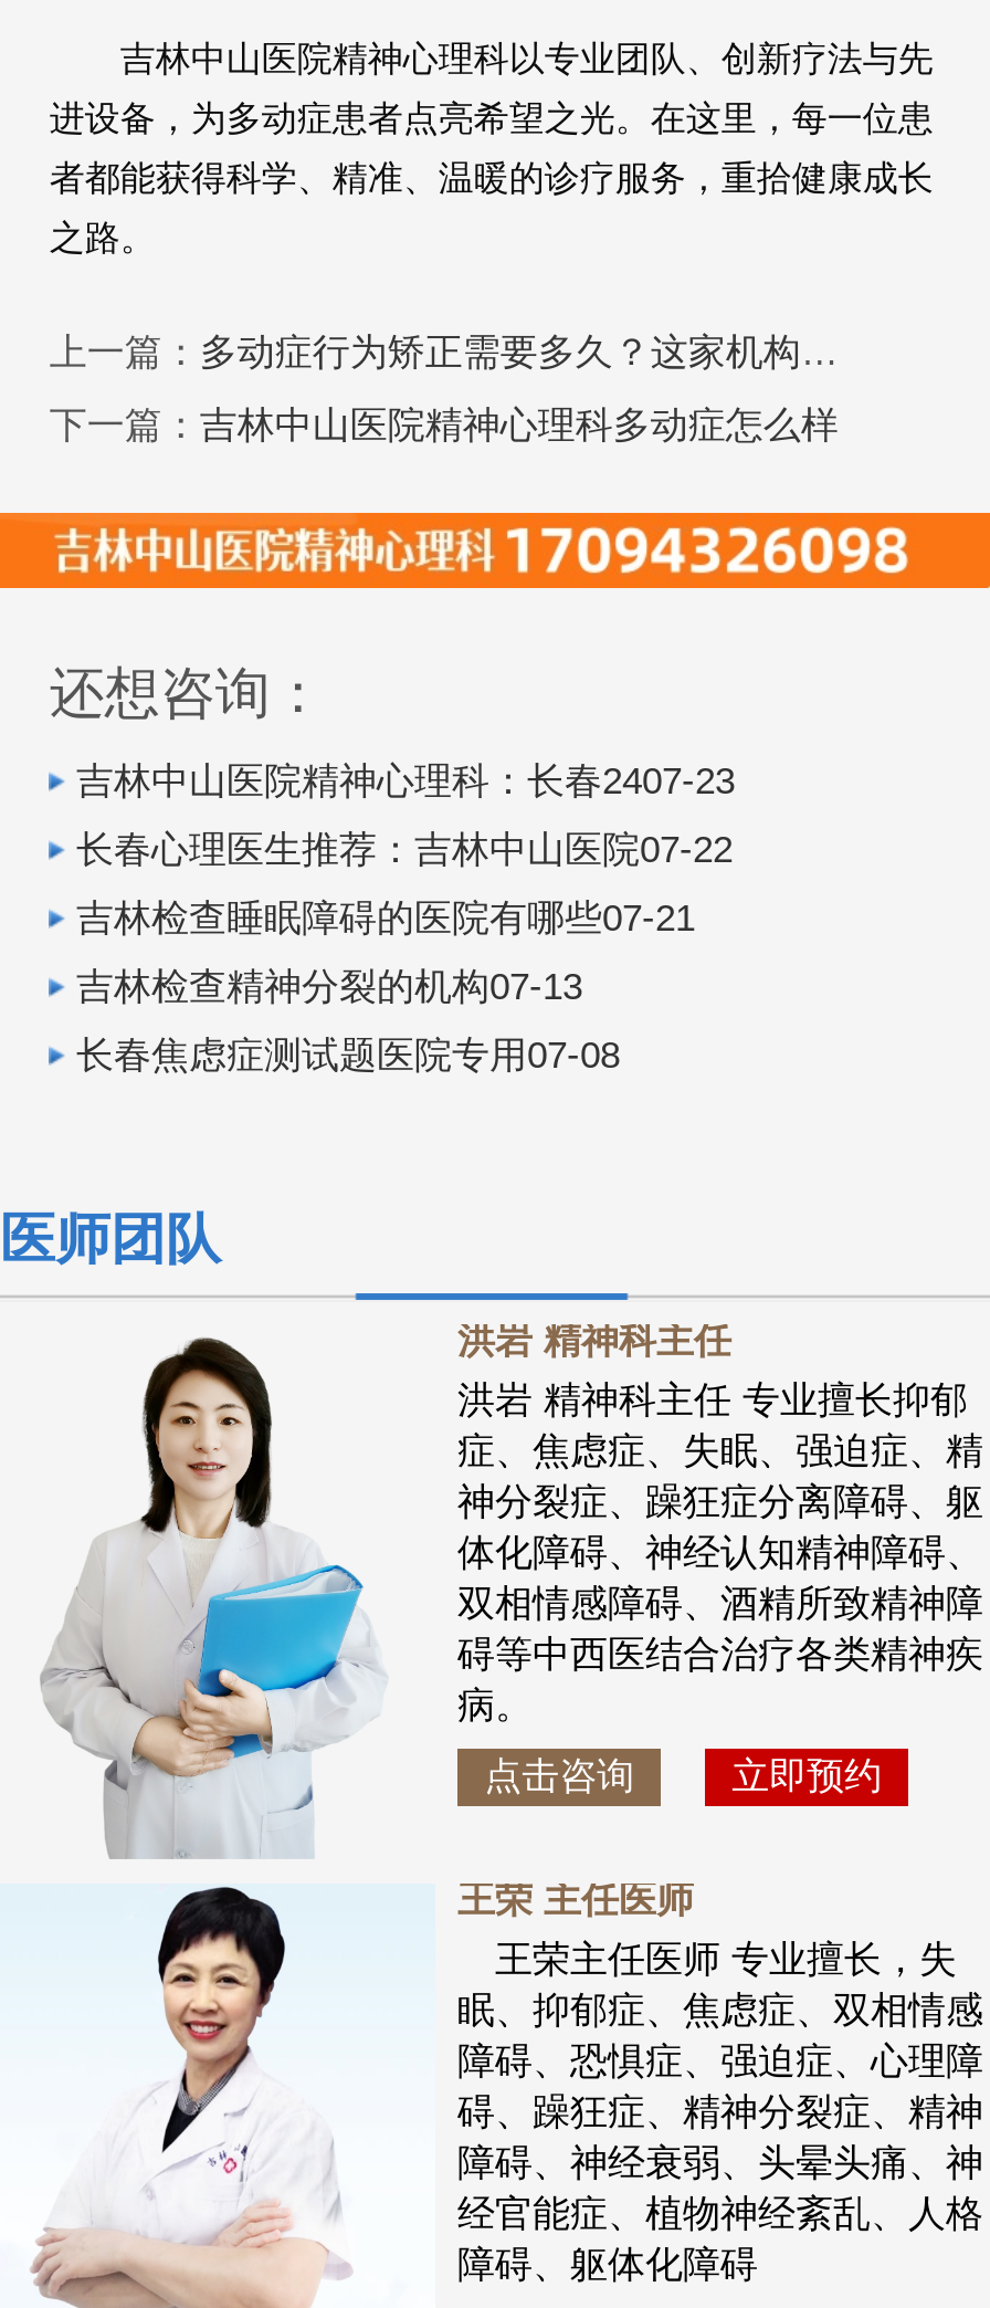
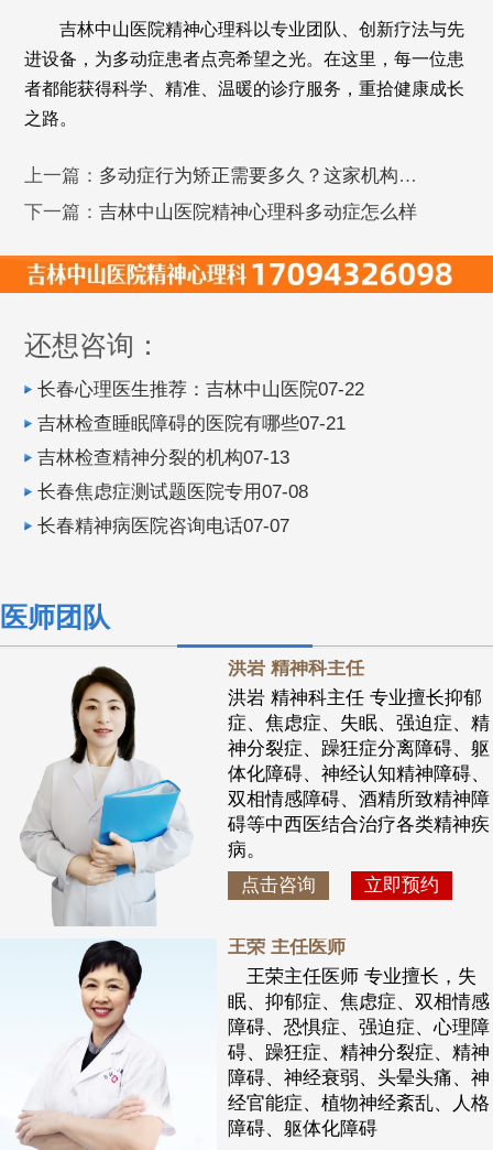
[76,762,735,804] 吉林中山医院精神心理科：长春2407-23 -> none
moved [76,830,733,1078] -> [38,379,365,503]: 长春心理医生推荐：吉林中山医院07-22 | 吉林检查睡眠障碍的医院有哪些07-21 | 吉林检查精神分裂的机构07-13 | 长春焦虑症测试题医院专用07-08
none -> [38,516,290,537] 长春精神病医院咨询电话07-07

